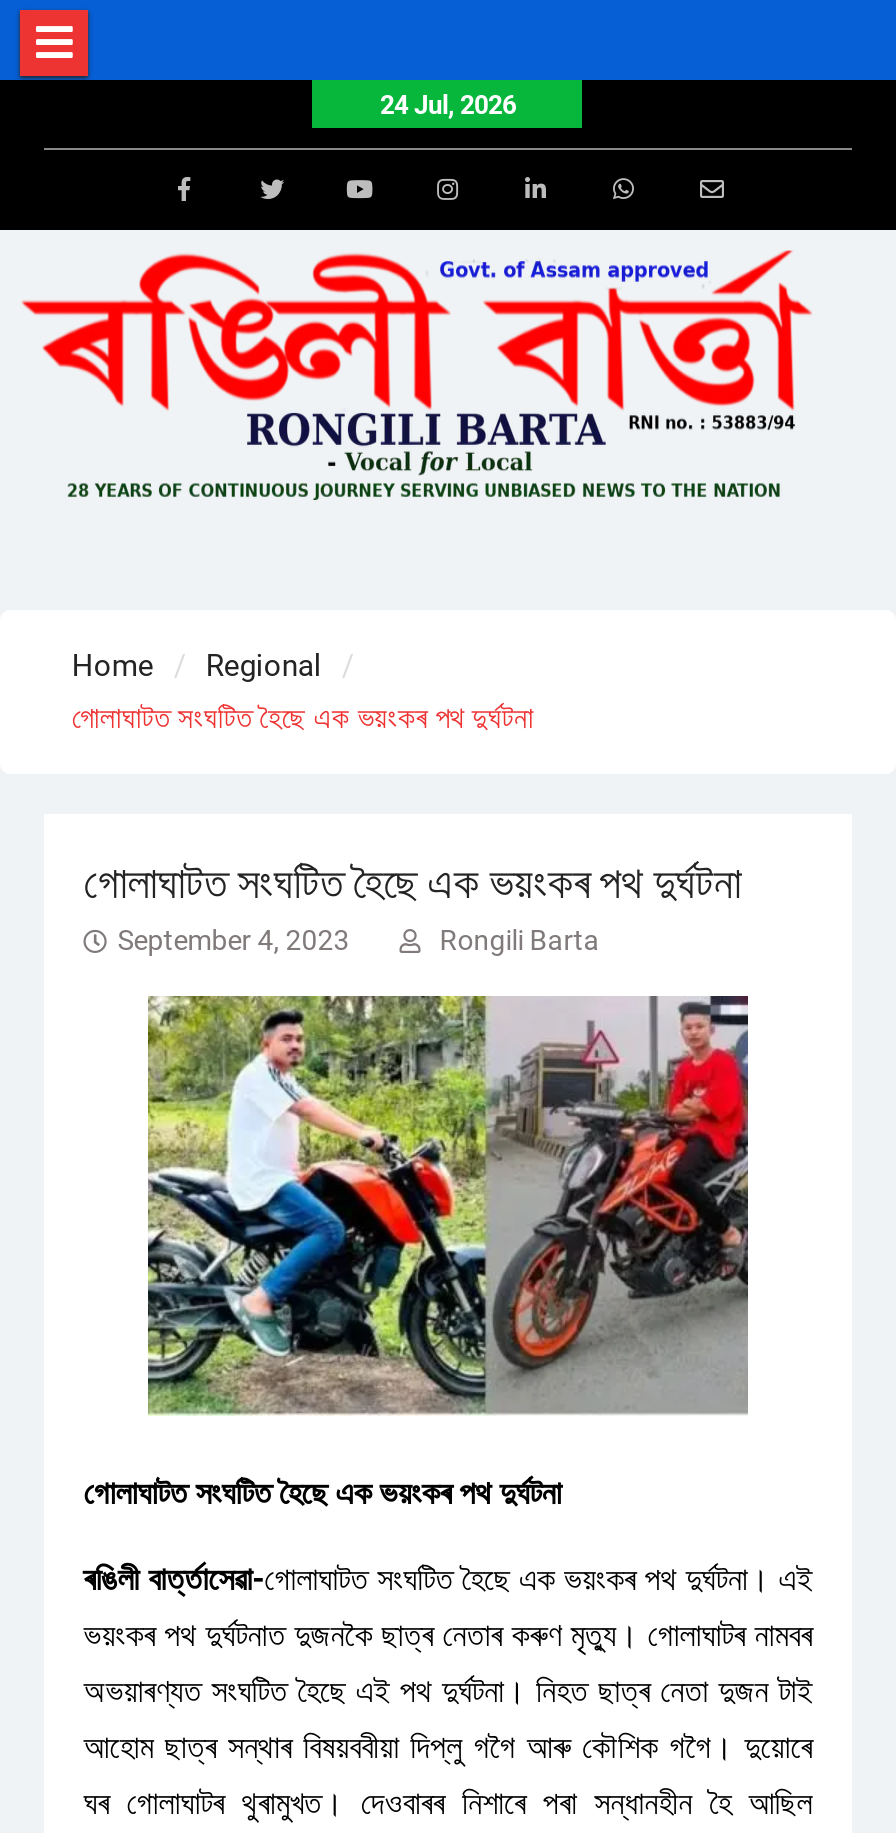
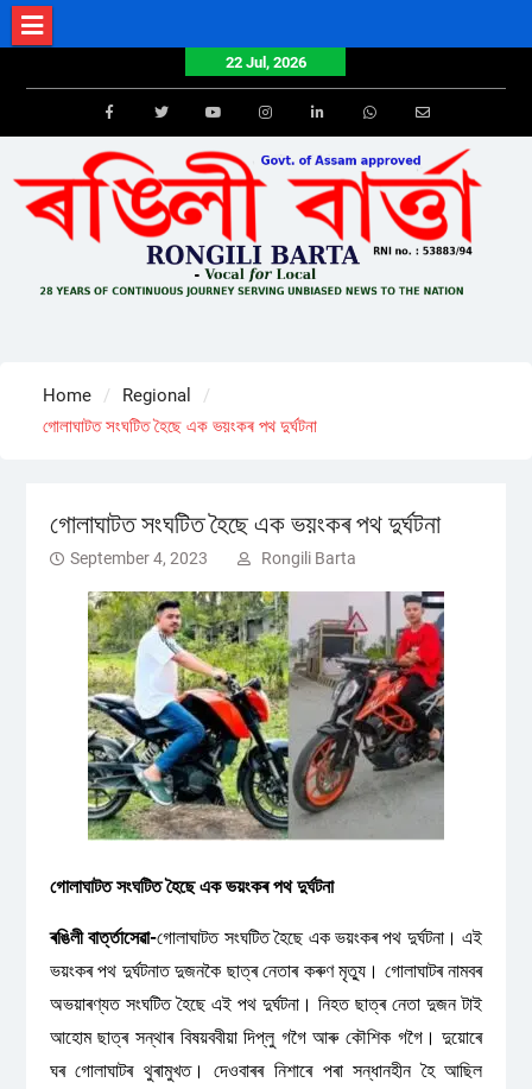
[380,90,516,120] 24 Jul, 2026 -> [226,53,306,71] 22 Jul, 2026

